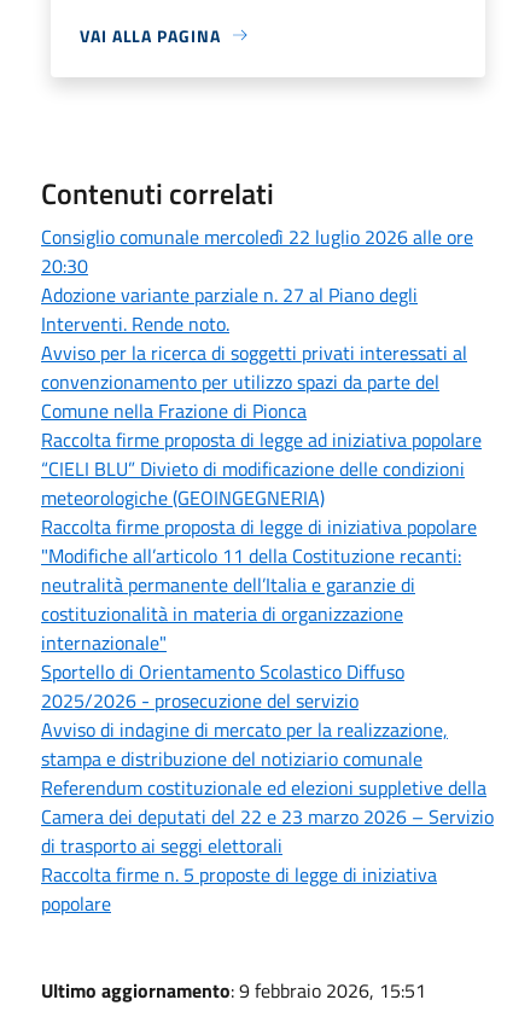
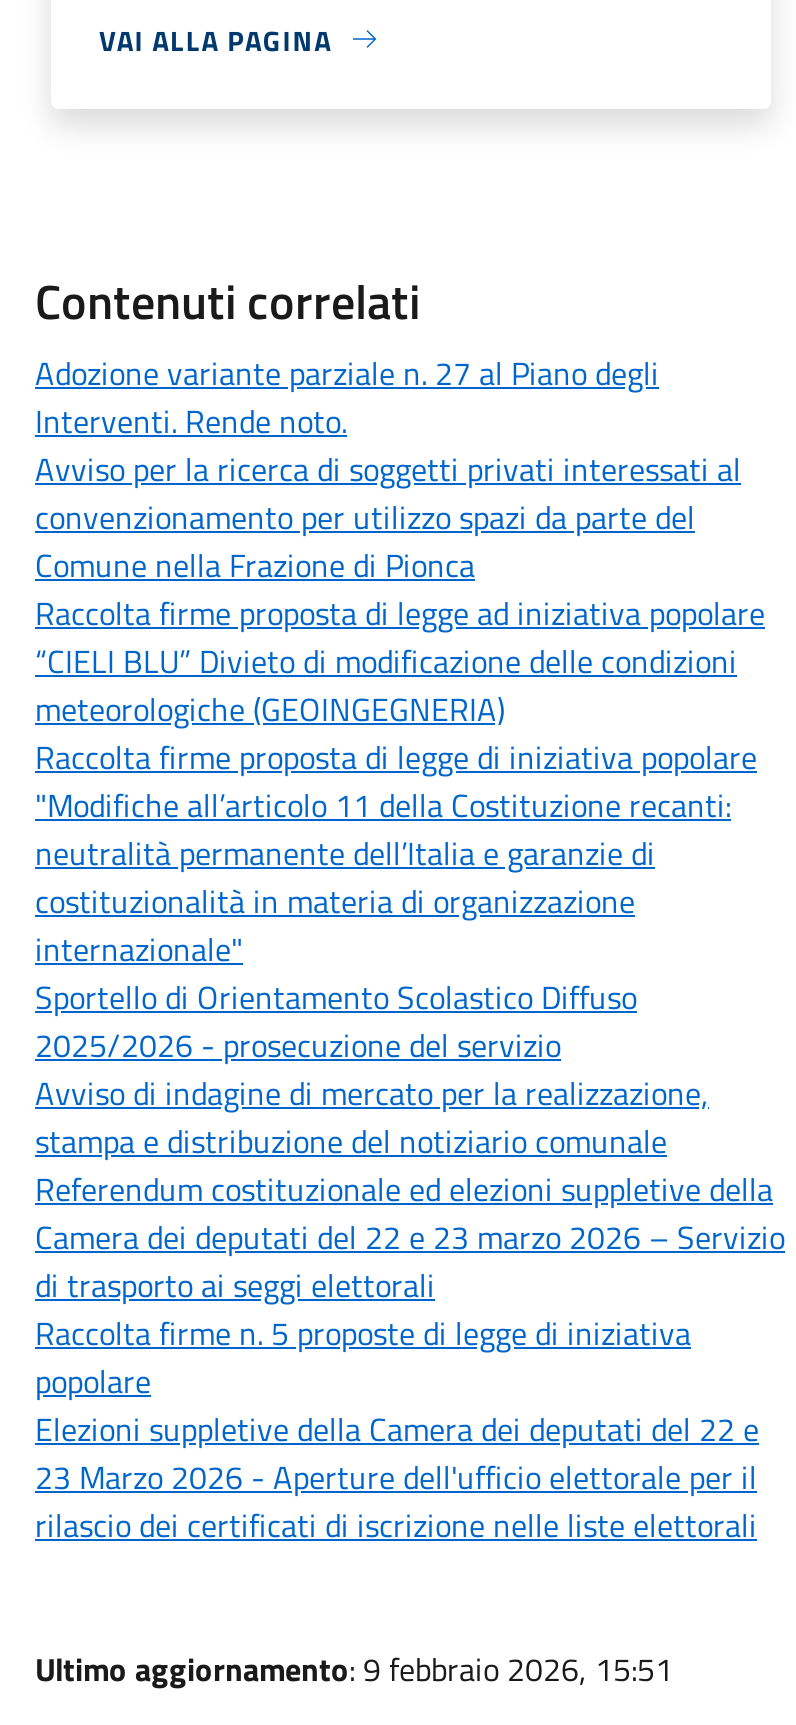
[41,222,473,280] Consiglio comunale mercoledì 22 luglio 2026 alle ore | 20:30 -> none
moved [41,280,494,918] -> [35,348,785,1404]: Adozione variante parziale n. 27 al Piano degli | Interventi. Rende noto. | Avviso per la ricerca di soggetti privati interessati al | ... | Raccolta firme n. 5 proposte di legge di iniziativa | popolare
none -> [35,1404,759,1548] Elezioni suppletive della Camera dei deputati del 22 e | 23 Marzo 2026 - Aperture dell'ufficio elettorale per il | rilascio dei certificati di iscrizione nelle liste elettorali

